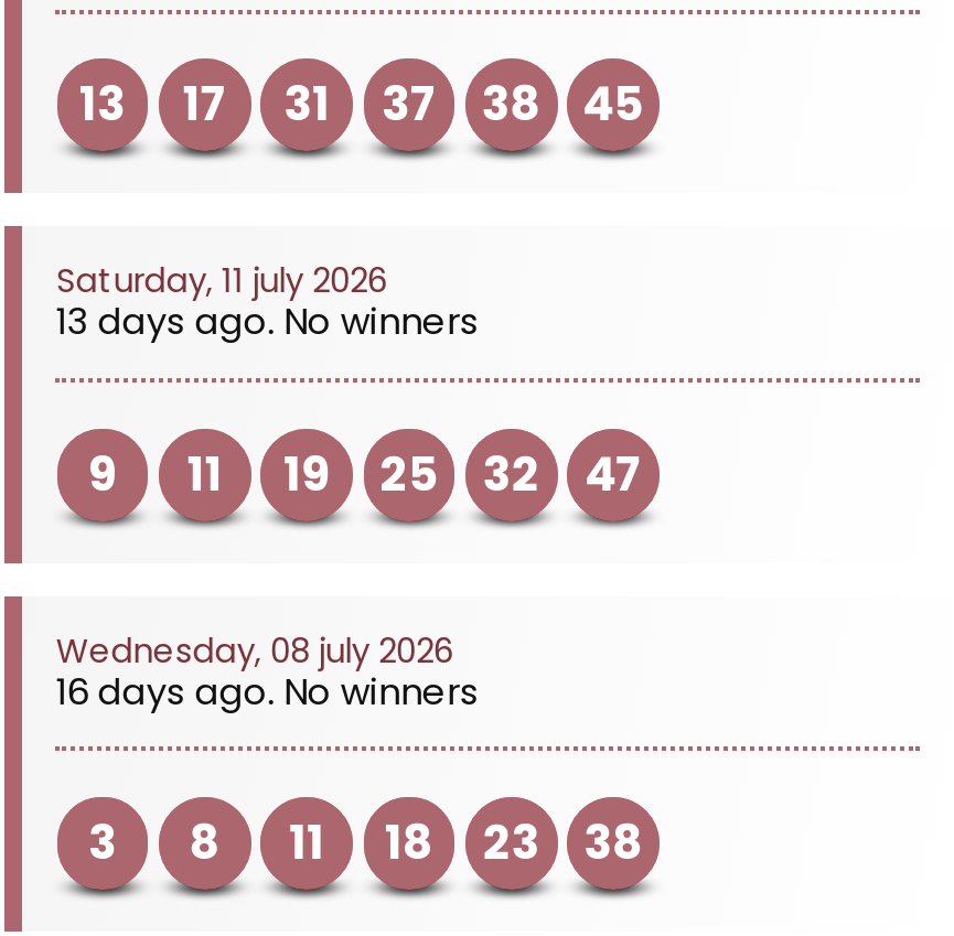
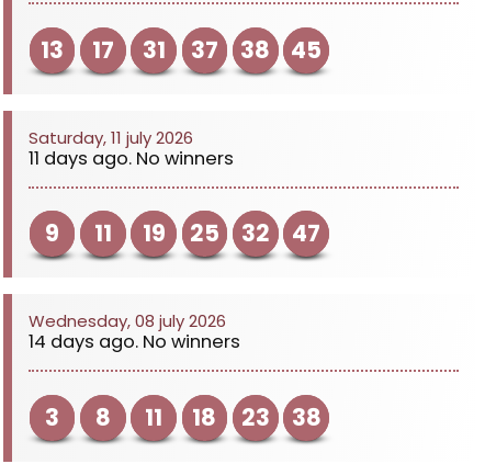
[56,297,480,348] 13 days ago. No winners -> [29,146,234,171] 11 days ago. No winners
[56,666,480,717] 16 days ago. No winners -> [29,329,241,355] 14 days ago. No winners

